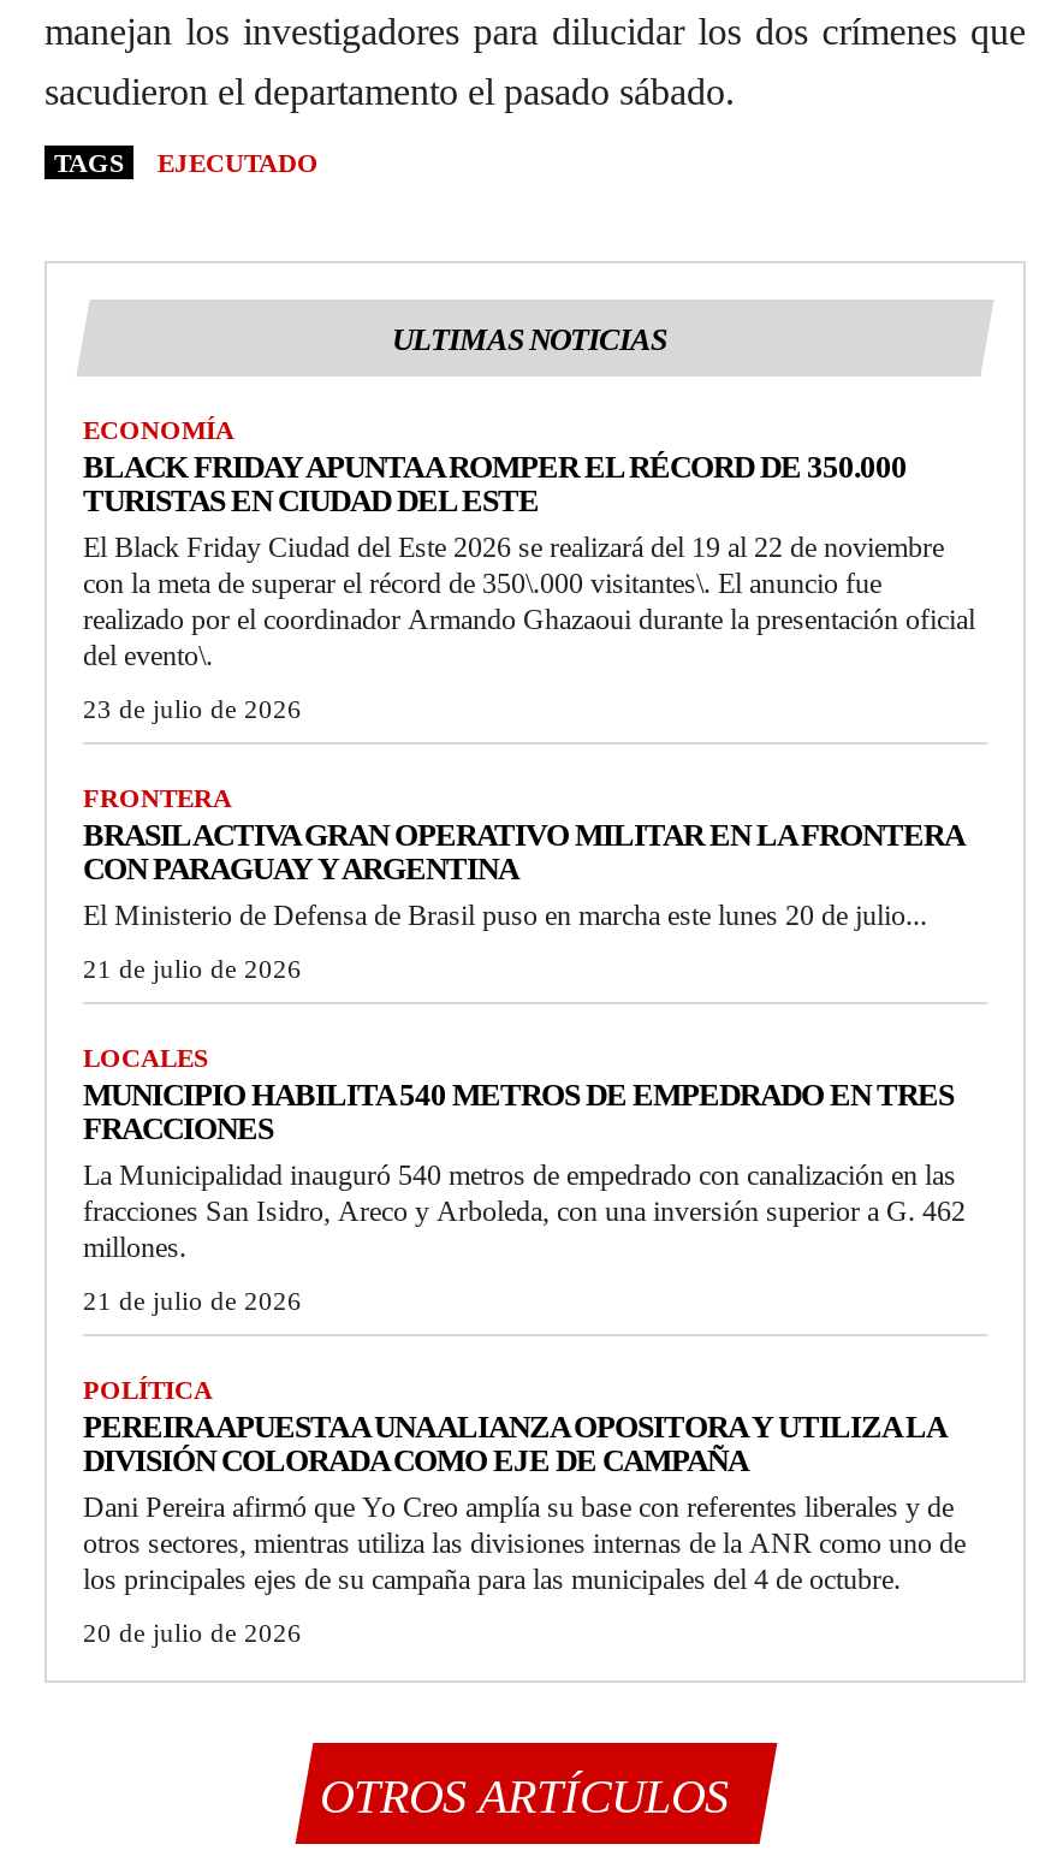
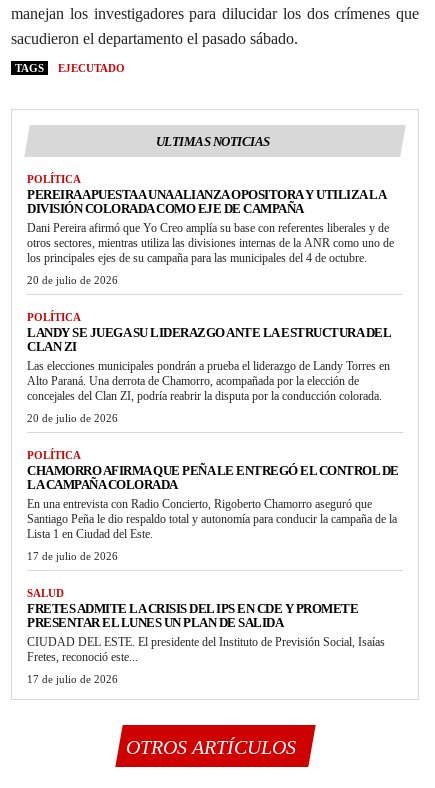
[83,414,975,1314] ECONOMÍA | BLACK FRIDAY APUNTA A ROMPER EL RÉCORD DE 350.000 | TURISTAS EN CIUDAD DEL ESTE | El Black Friday Ciudad del Este 2026 se realizará del 19 al 22 de noviembre | con la meta de superar el récord de 350\.000 visitantes\. El anuncio fue | realizado por el coordinador Armando Ghazaoui durante la presentación oficial | del evento\. | 23 de julio de 2026 | FRONTERA | BRASIL ACTIVA GRAN OPERATIVO MILITAR EN LA FRONTERA | CON PARAGUAY Y ARGENTINA | El Ministerio de Defensa de Brasil puso en marcha este lunes 20 de julio... | 21 de julio de 2026 | LOCALES | MUNICIPIO HABILITA 540 METROS DE EMPEDRADO EN TRES | FRACCIONES | La Municipalidad inauguró 540 metros de empedrado con canalización en las | fracciones San Isidro, Areco y Arboleda, con una inversión superior a G. 462 | millones. | 21 de julio de 2026 -> none
moved [83,1374,966,1646] -> [27,173,394,286]: POLÍTICA | PEREIRA APUESTA A UNA ALIANZA OPOSITORA Y UTILIZA LA | DIVISIÓN COLORADA COMO EJE DE CAMPAÑA | Dani Pereira afirmó que Yo Creo amplía su base con referentes liberales y de | otros sectores, mientras utiliza las divisiones internas de la ANR como uno de | los principales ejes de su campaña para las municipales del 4 de octubre. | 20 de julio de 2026
none -> [27,311,398,685] POLÍTICA | LANDY SE JUEGA SU LIDERAZGO ANTE LA ESTRUCTURA DEL | CLAN ZI | Las elecciones municipales pondrán a prueba el liderazgo de Landy Torres en | Alto Paraná. Una derrota de Chamorro, acompañada por la elección de | concejales del Clan ZI, podría reabrir la disputa por la conducción colorada. | 20 de julio de 2026 | POLÍTICA | CHAMORRO AFIRMA QUE PEÑA LE ENTREGÓ EL CONTROL DE | LA CAMPAÑA COLORADA | En una entrevista con Radio Concierto, Rigoberto Chamorro aseguró que | Santiago Peña le dio respaldo total y autonomía para conducir la campaña de la | Lista 1 en Ciudad del Este. | 17 de julio de 2026 | SALUD | FRETES ADMITE LA CRISIS DEL IPS EN CDE Y PROMETE | PRESENTAR EL LUNES UN PLAN DE SALIDA | CIUDAD DEL ESTE. El presidente del Instituto de Previsión Social, Isaías | Fretes, reconoció este... | 17 de julio de 2026

